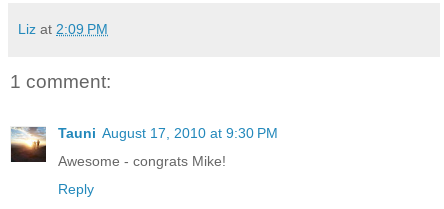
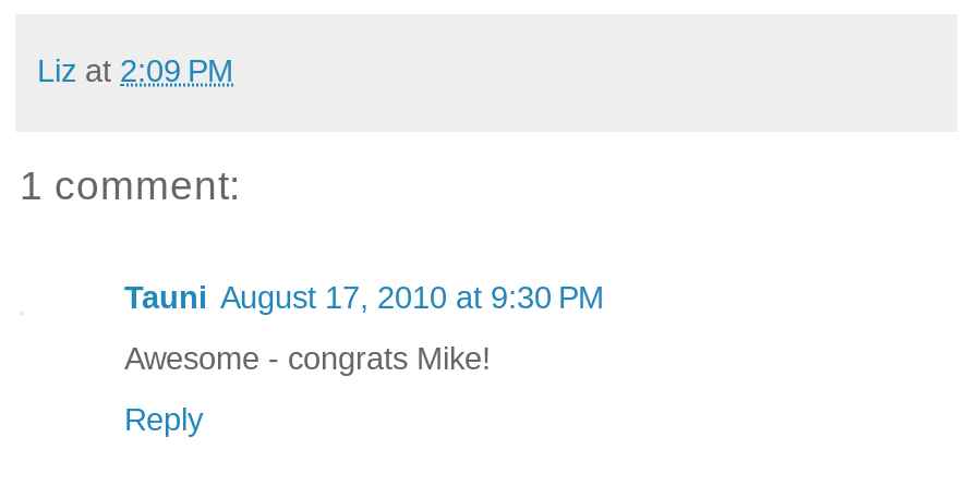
[10,126,47,163] [image] -> none

